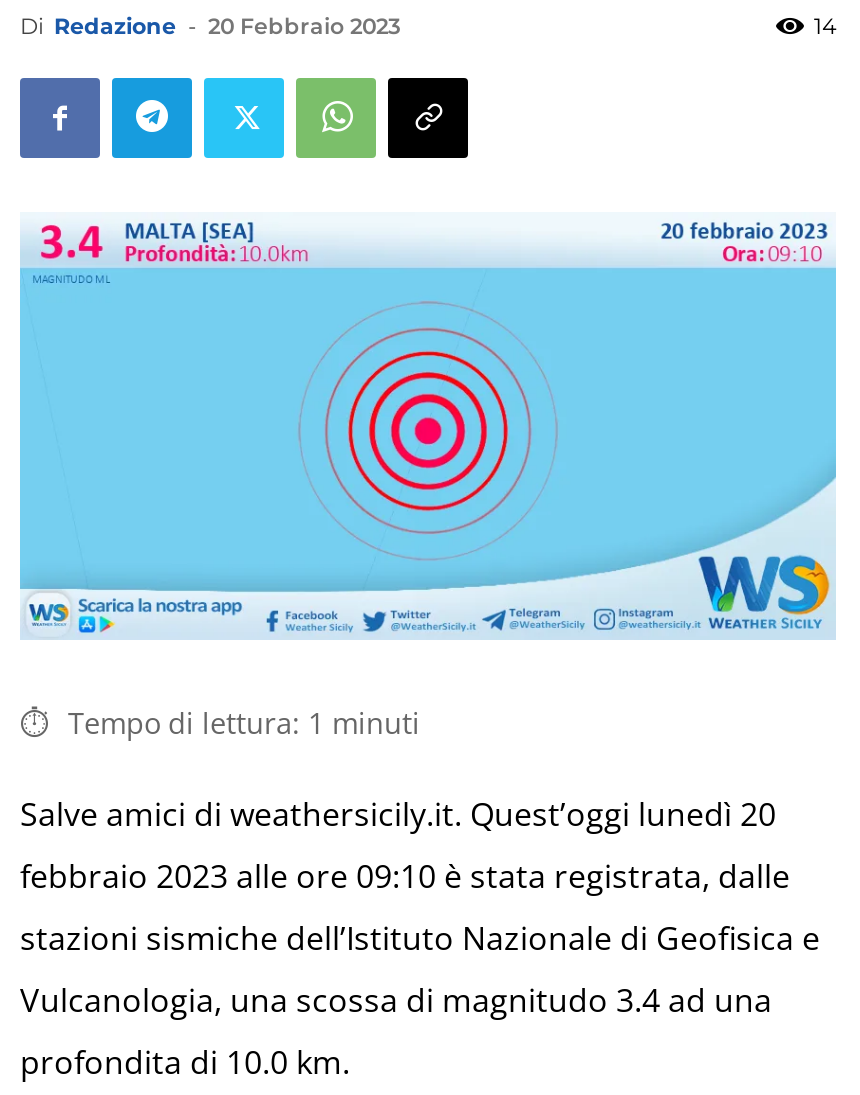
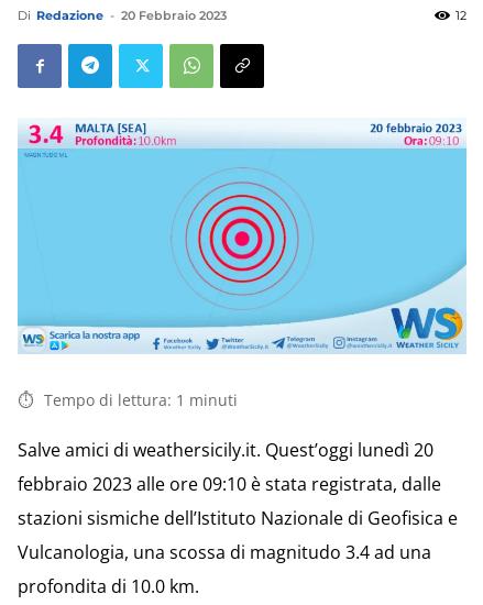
[814,12,836,40] 14 -> [455,8,466,23] 12

